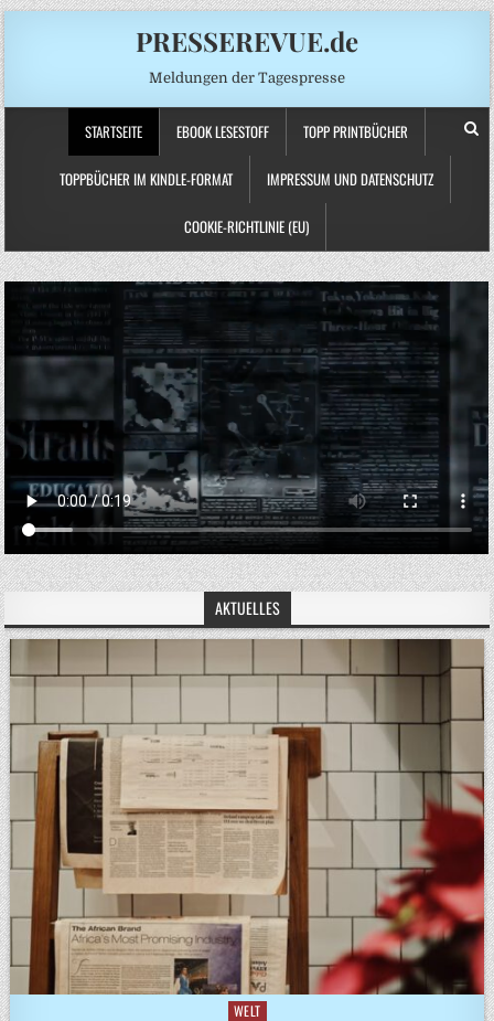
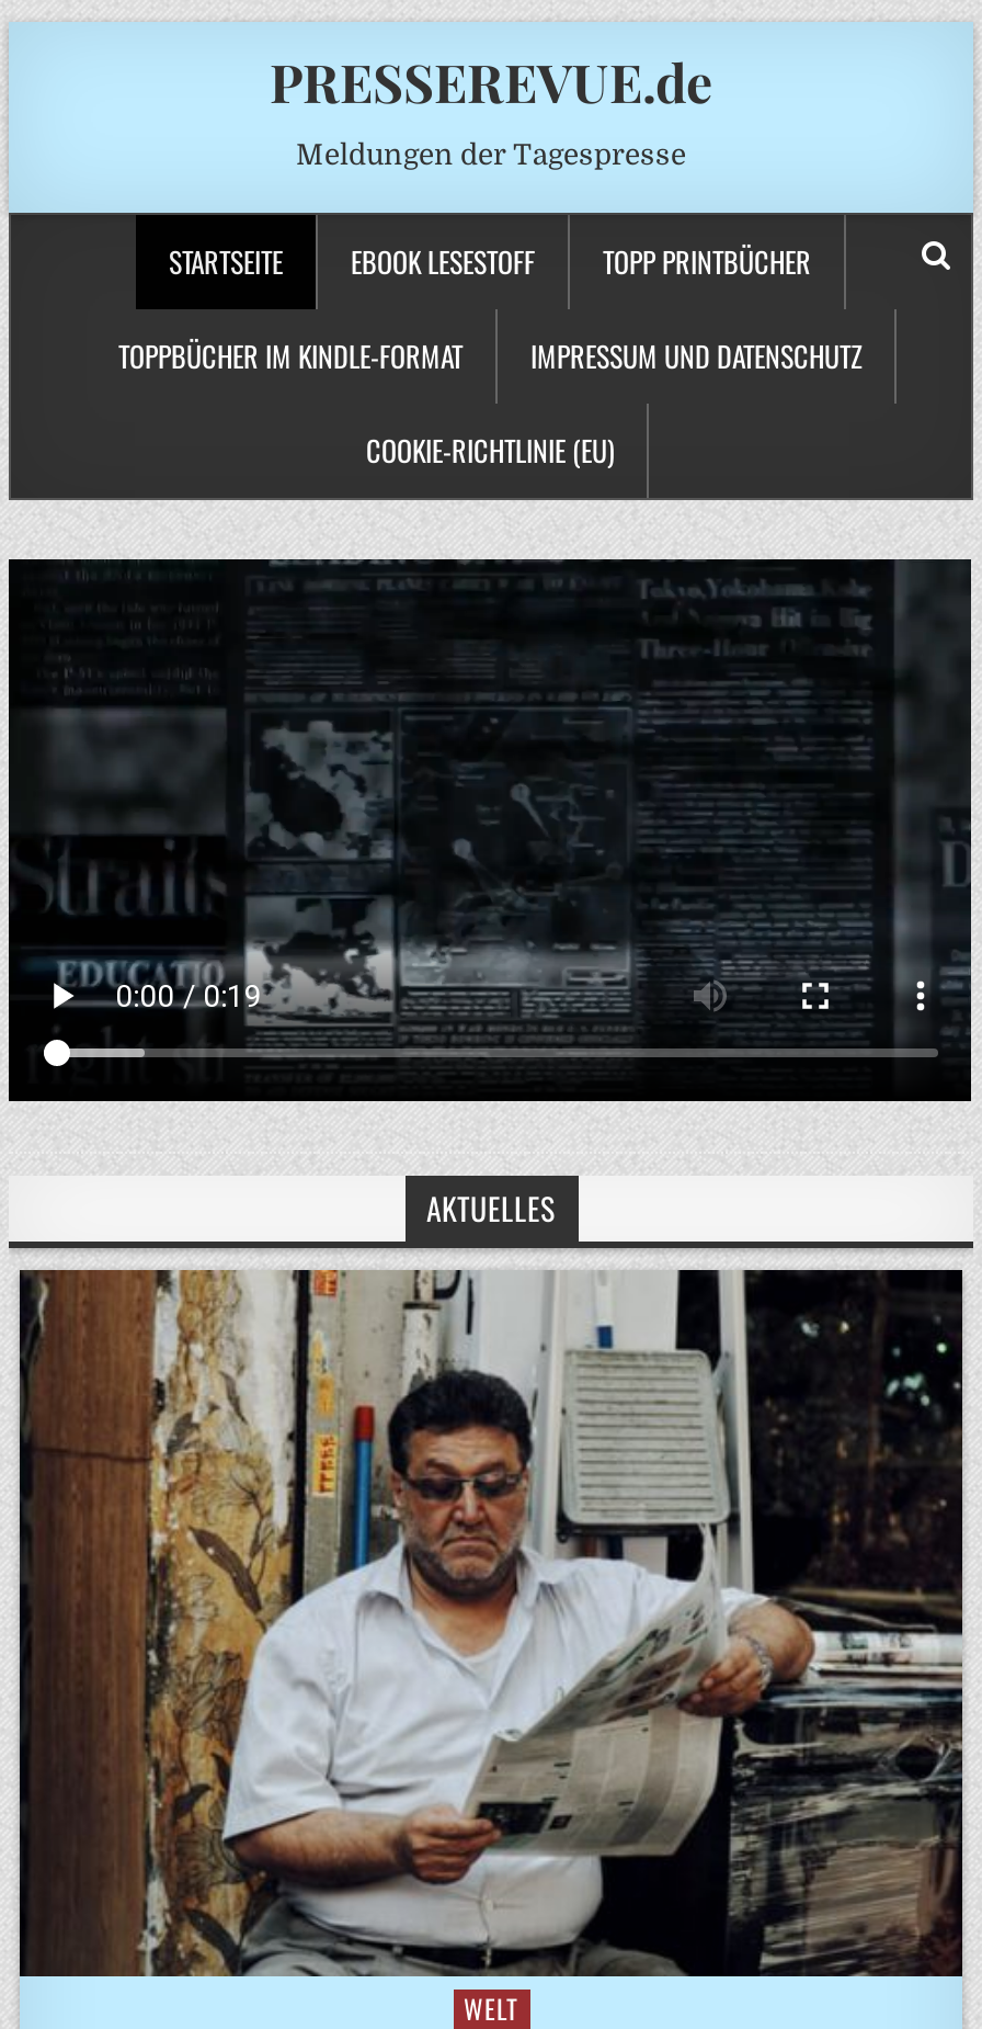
[10,638,485,996] [image] -> [18,1268,964,1979] [image]

